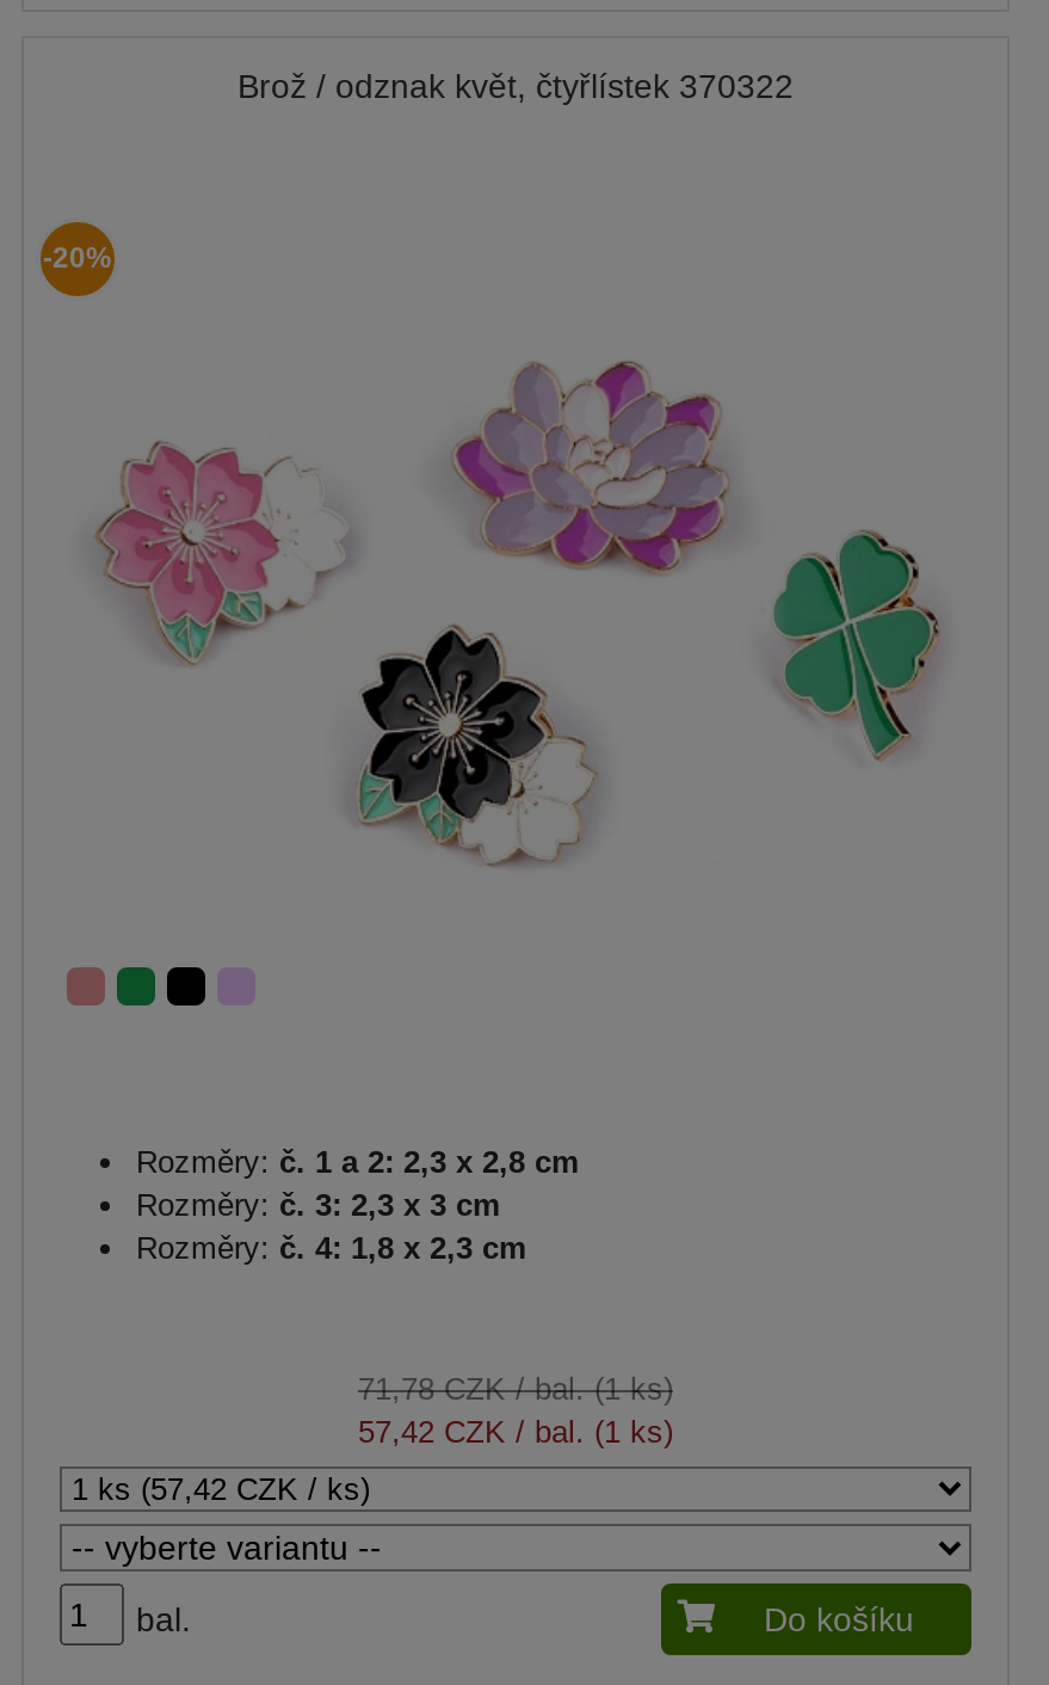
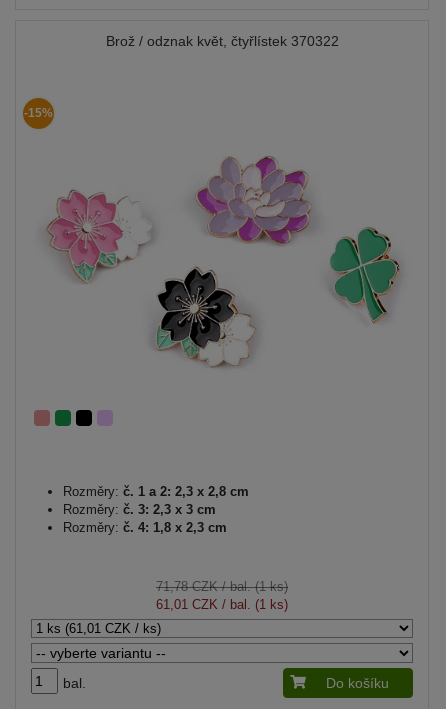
[43,240,112,273] -20% -> [24,105,53,119] -15%
[358,1414,673,1450] 57,42 CZK / bal. (1 ks) -> [156,597,288,612] 61,01 CZK / bal. (1 ks)

